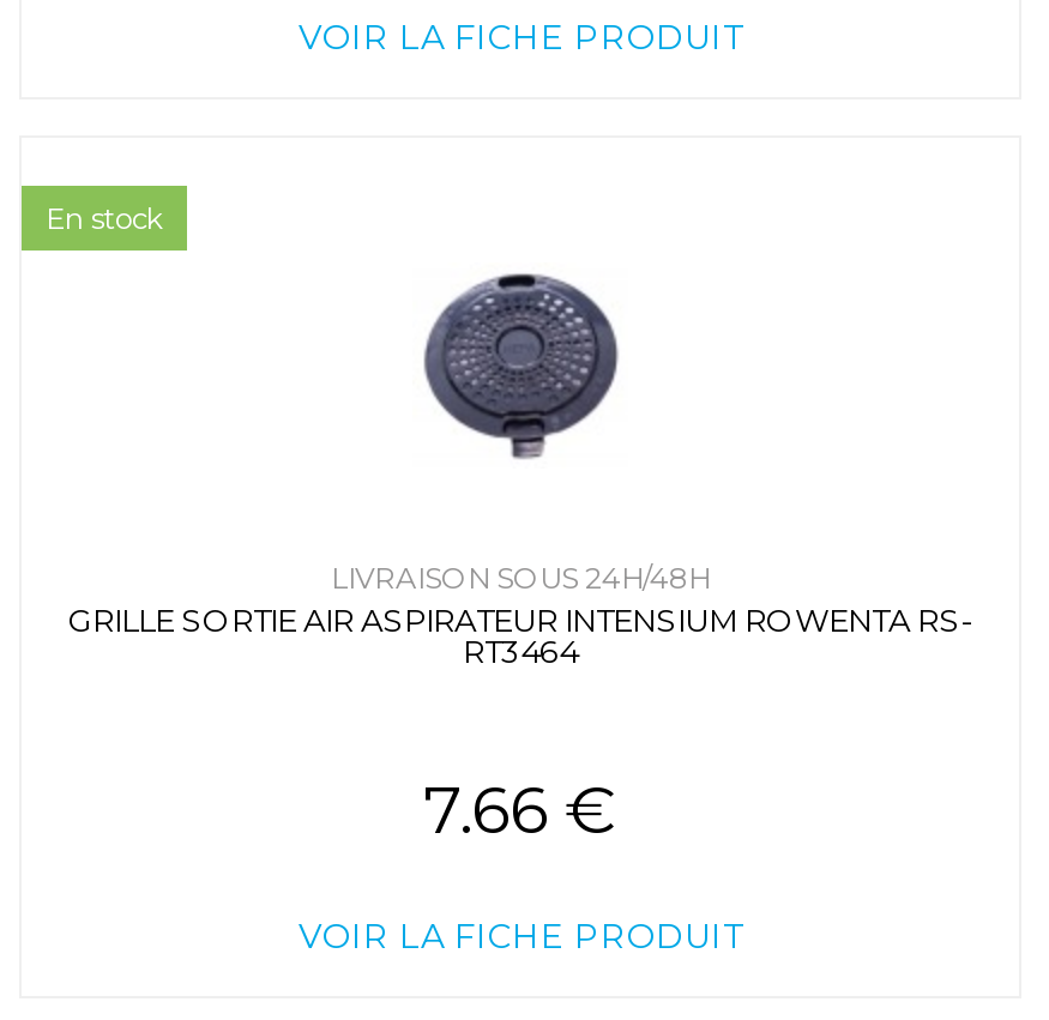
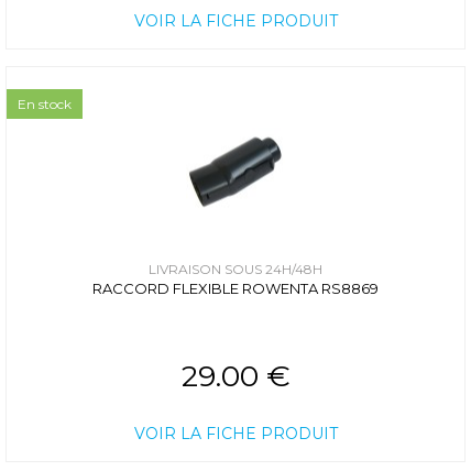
[420,272,621,461] [image] -> [188,130,283,215] [image]
[68,601,972,670] GRILLE SORTIE AIR ASPIRATEUR INTENSIUM ROWENTA RS- | RT3464 -> [92,280,379,297] RACCORD FLEXIBLE ROWENTA RS8869
[423,771,617,850] 7.66 € -> [181,358,290,394] 29.00 €

